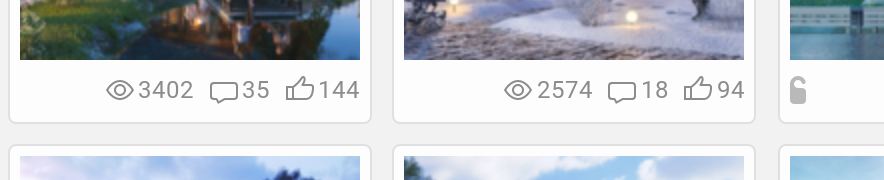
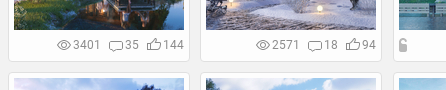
[138,77,360,105] 3402 35 144 -> [73,38,184,52] 3401 35 144
[537,77,745,105] 2574 18 94 -> [272,38,376,52] 2571 18 94

